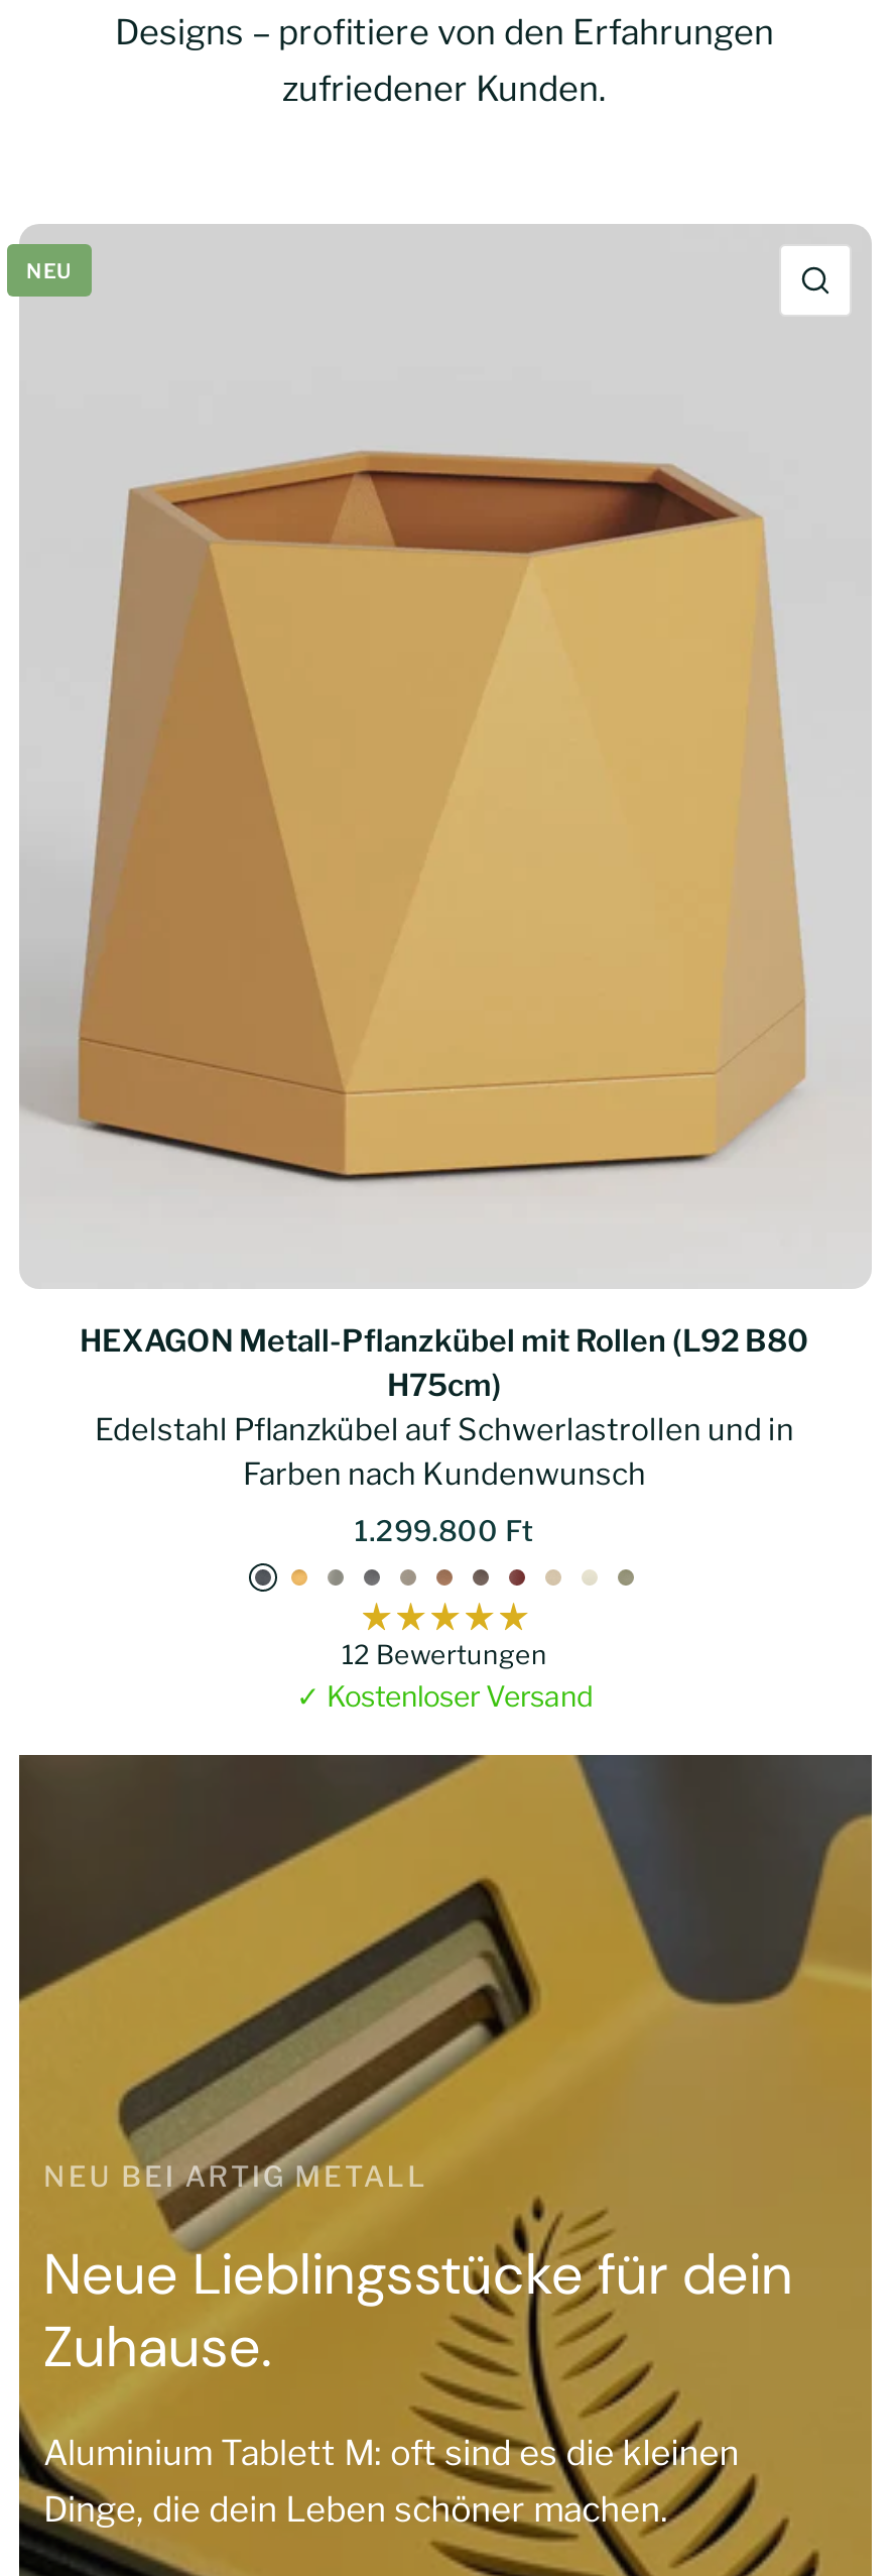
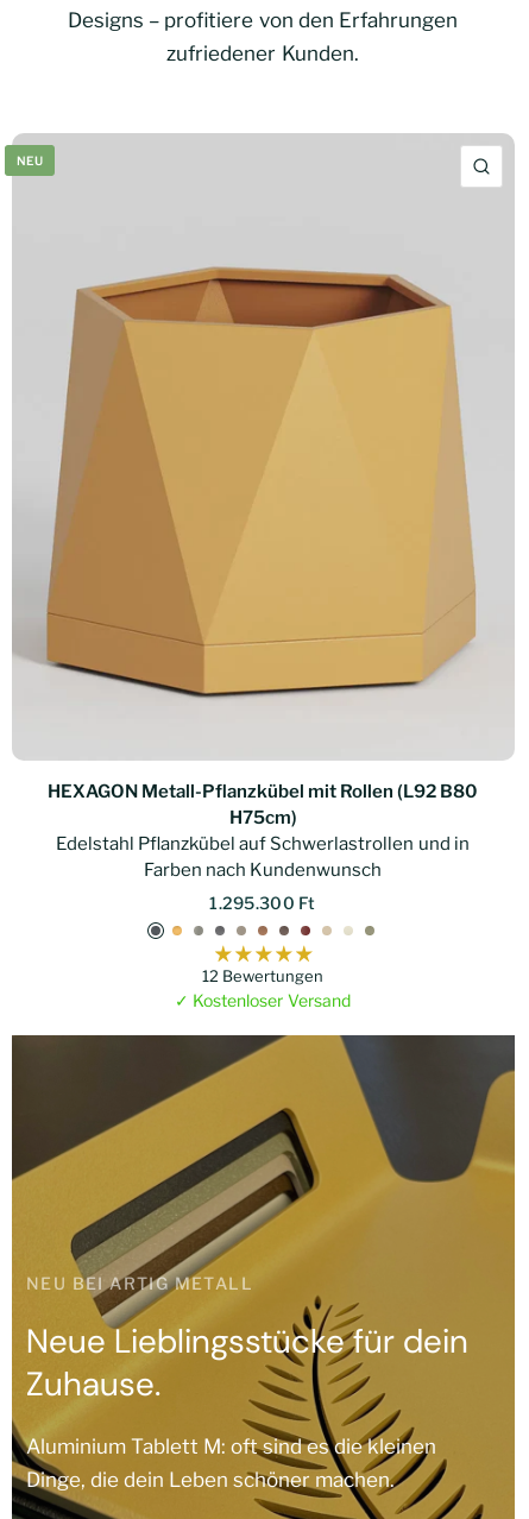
[354,1514,535,1548] 1.299.800 Ft -> [210,893,316,913] 1.295.300 Ft

